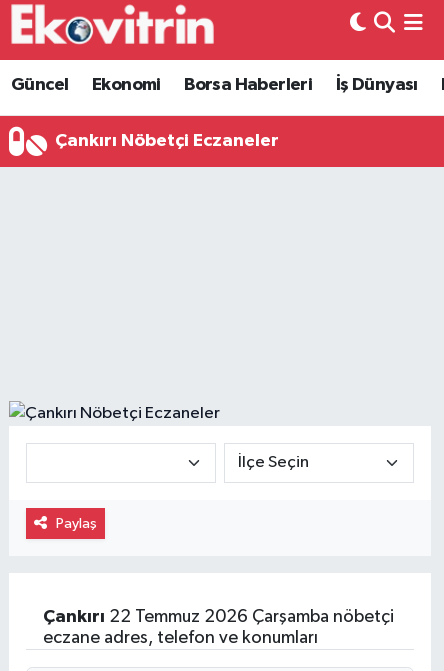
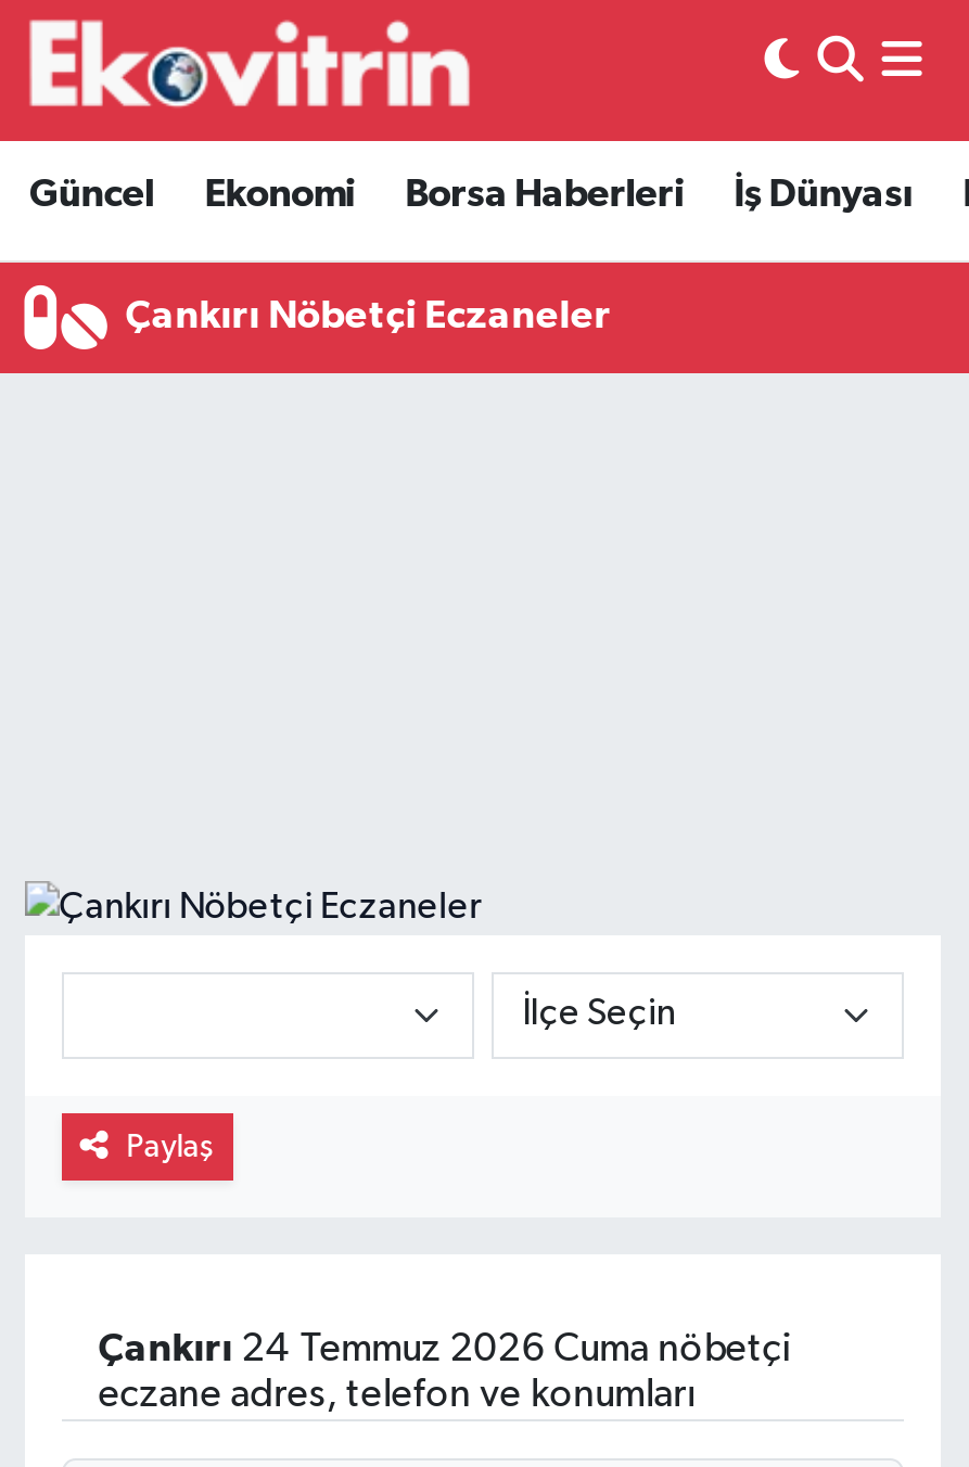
[43,608,394,626] Çankırı 22 Temmuz 2026 Çarşamba nöbetçi -> [98,1330,791,1369] Çankırı 24 Temmuz 2026 Cuma nöbetçi

